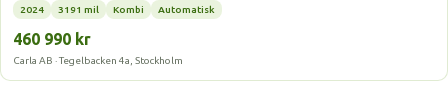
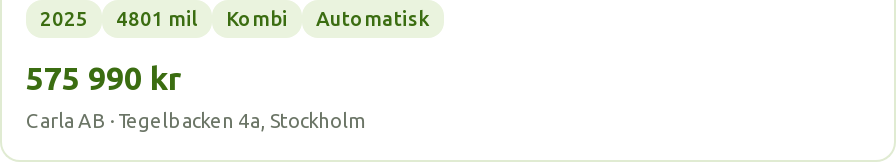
[20,4,99,15] 2024 | 3191 mil -> [40,8,198,30] 2025 | 4801 mil
[13,30,91,48] 460 990 kr -> [26,60,182,96] 575 990 kr

